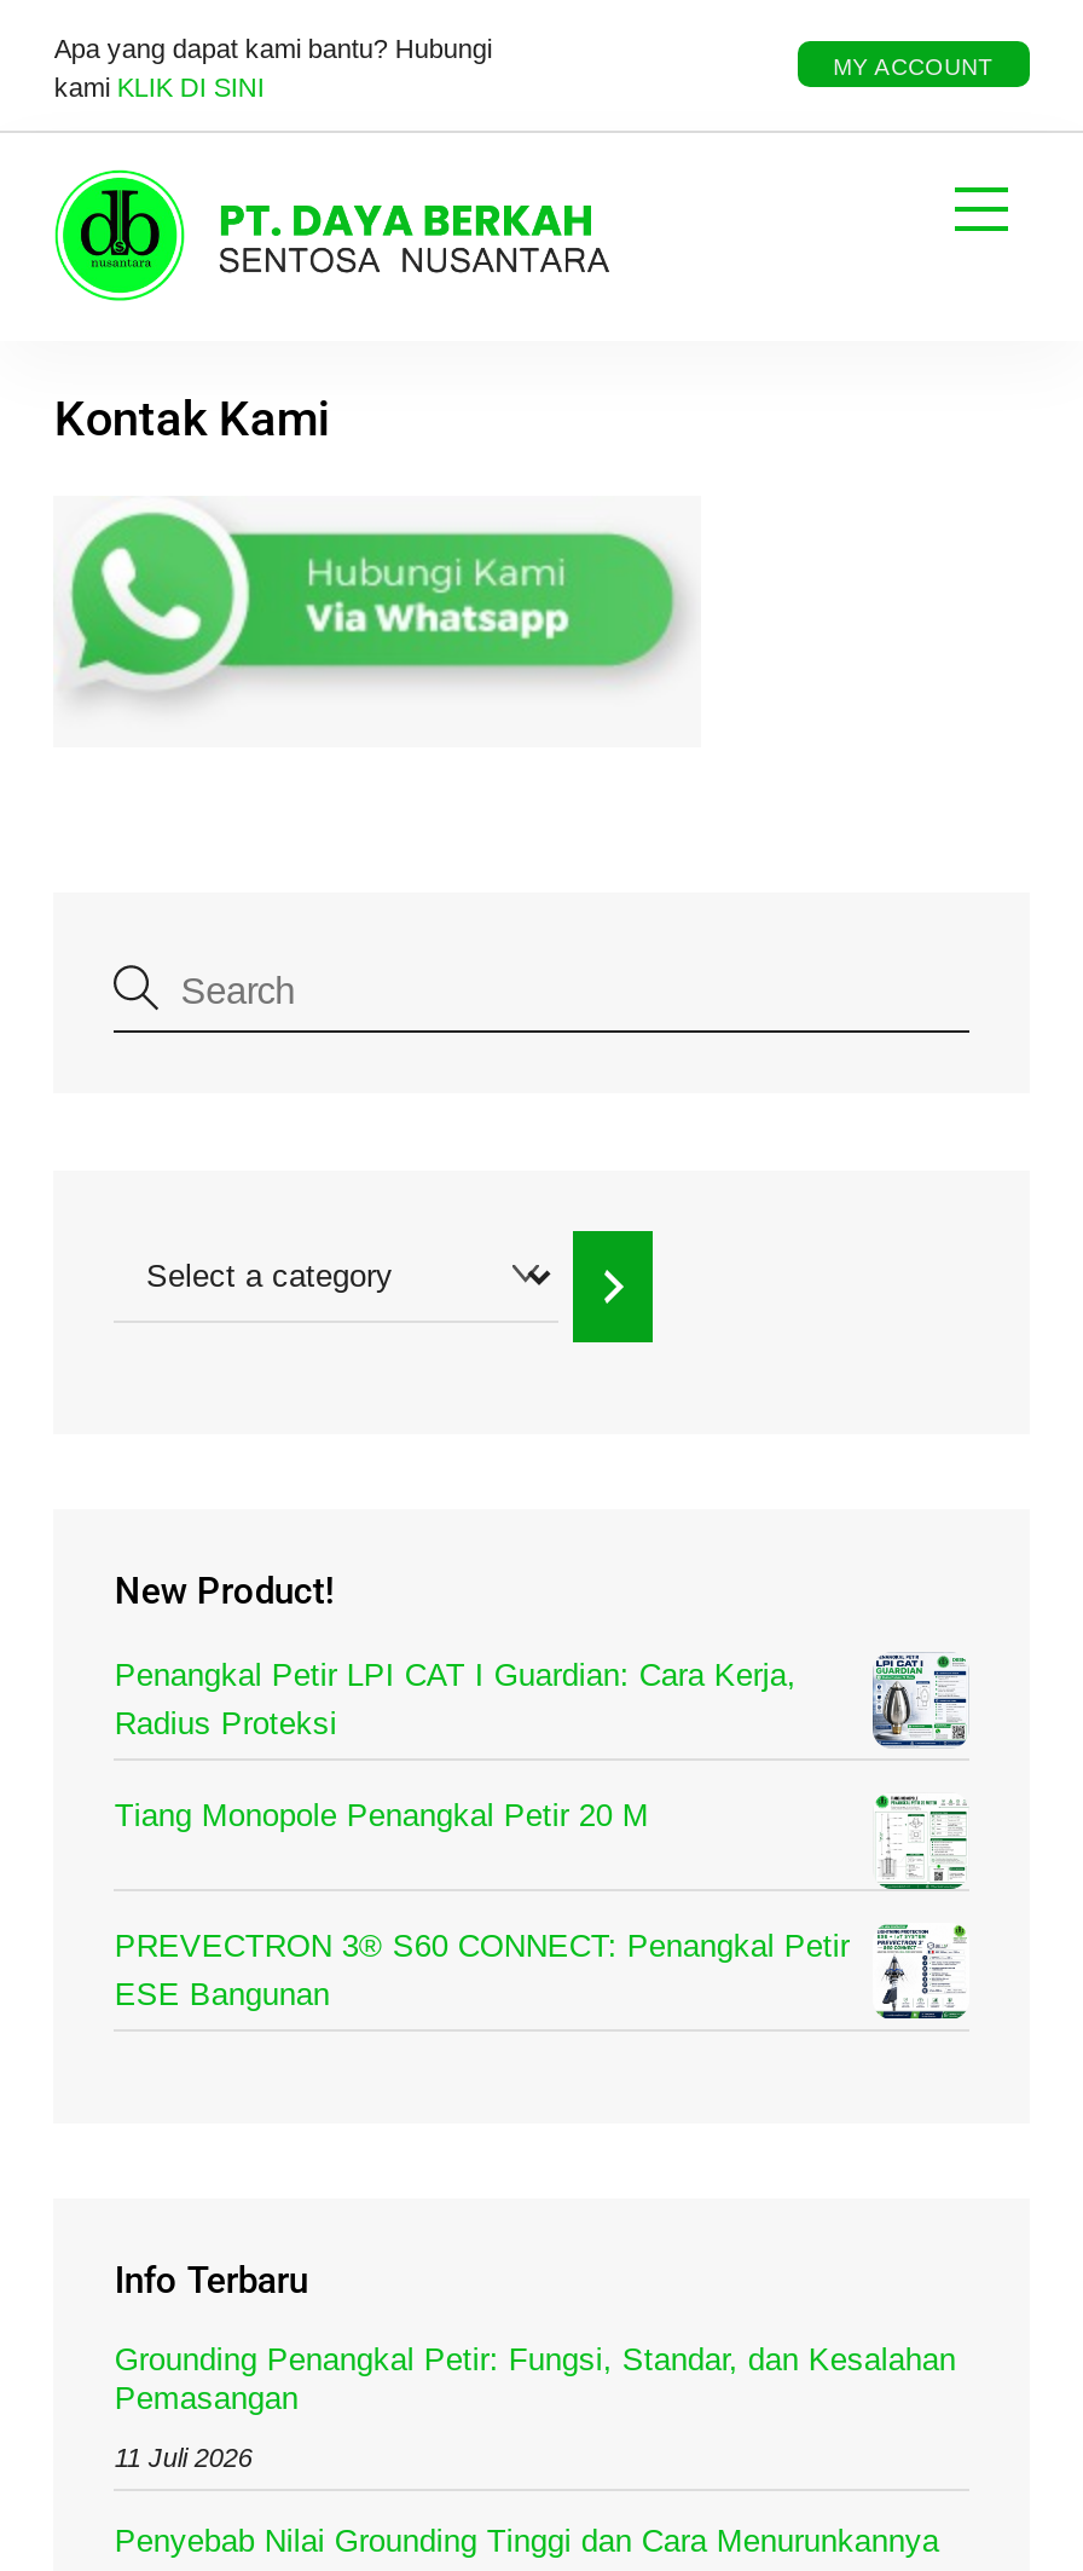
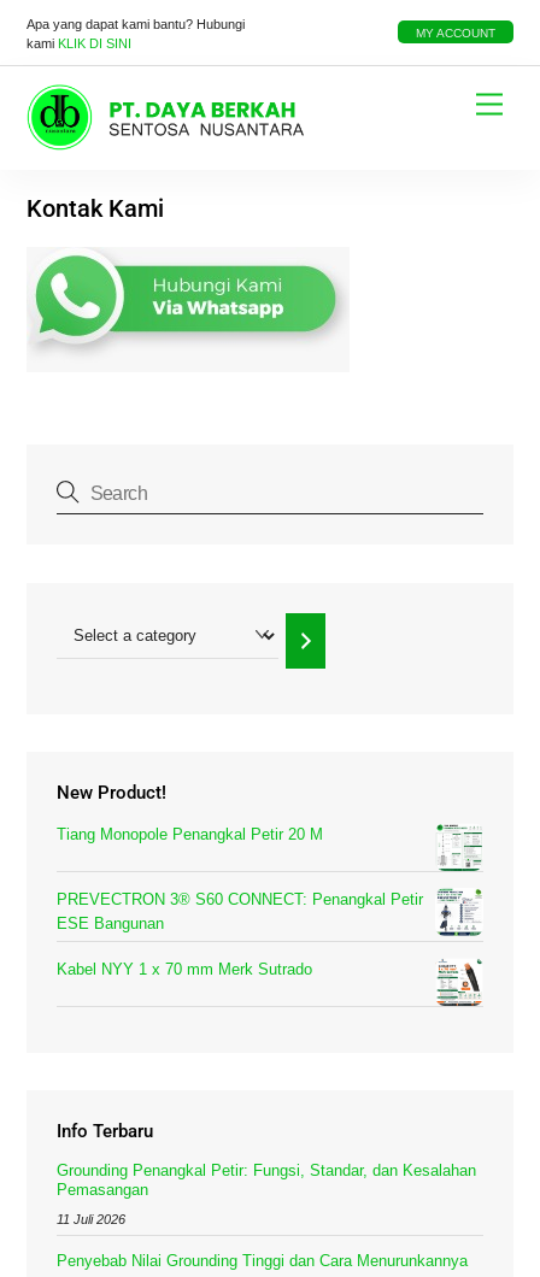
[115,1652,967,1749] [image] | Penangkal Petir LPI CAT I Guardian: Cara Kerja, | Radius Proteksi -> none
moved [115,1795,969,2013] -> [57,824,483,933]: [image] | Tiang Monopole Penangkal Petir 20 M | PREVECTRON 3® S60 CONNECT: Penangkal Petir | ESE Bangunan
none -> [57,960,313,978] Kabel NYY 1 x 70 mm Merk Sutrado
none -> [436,960,482,1007] [image]

